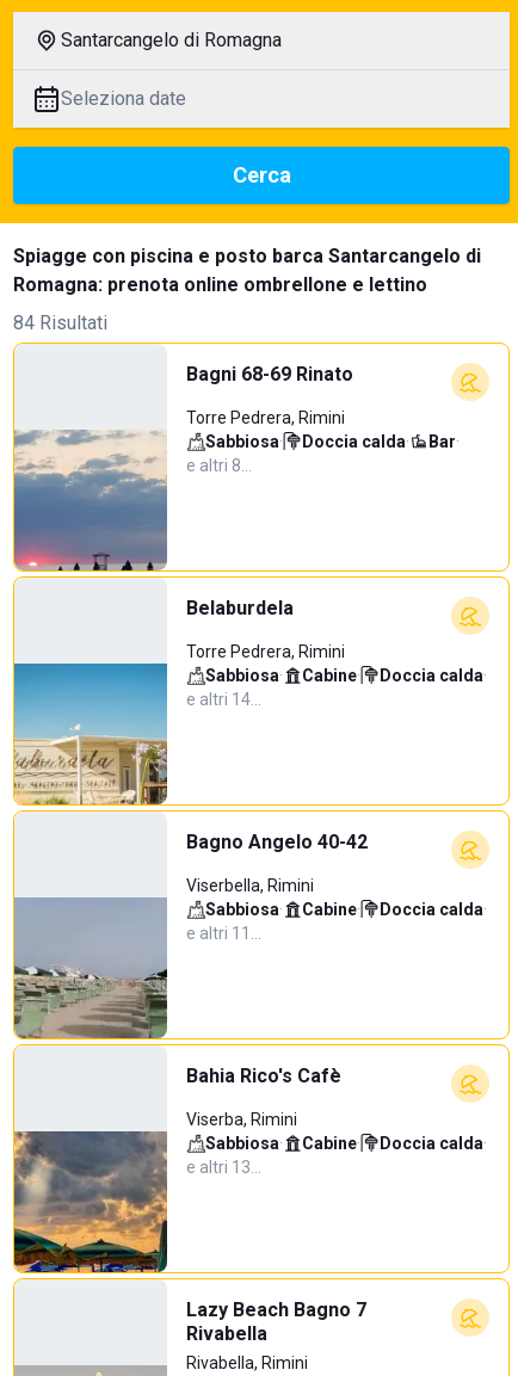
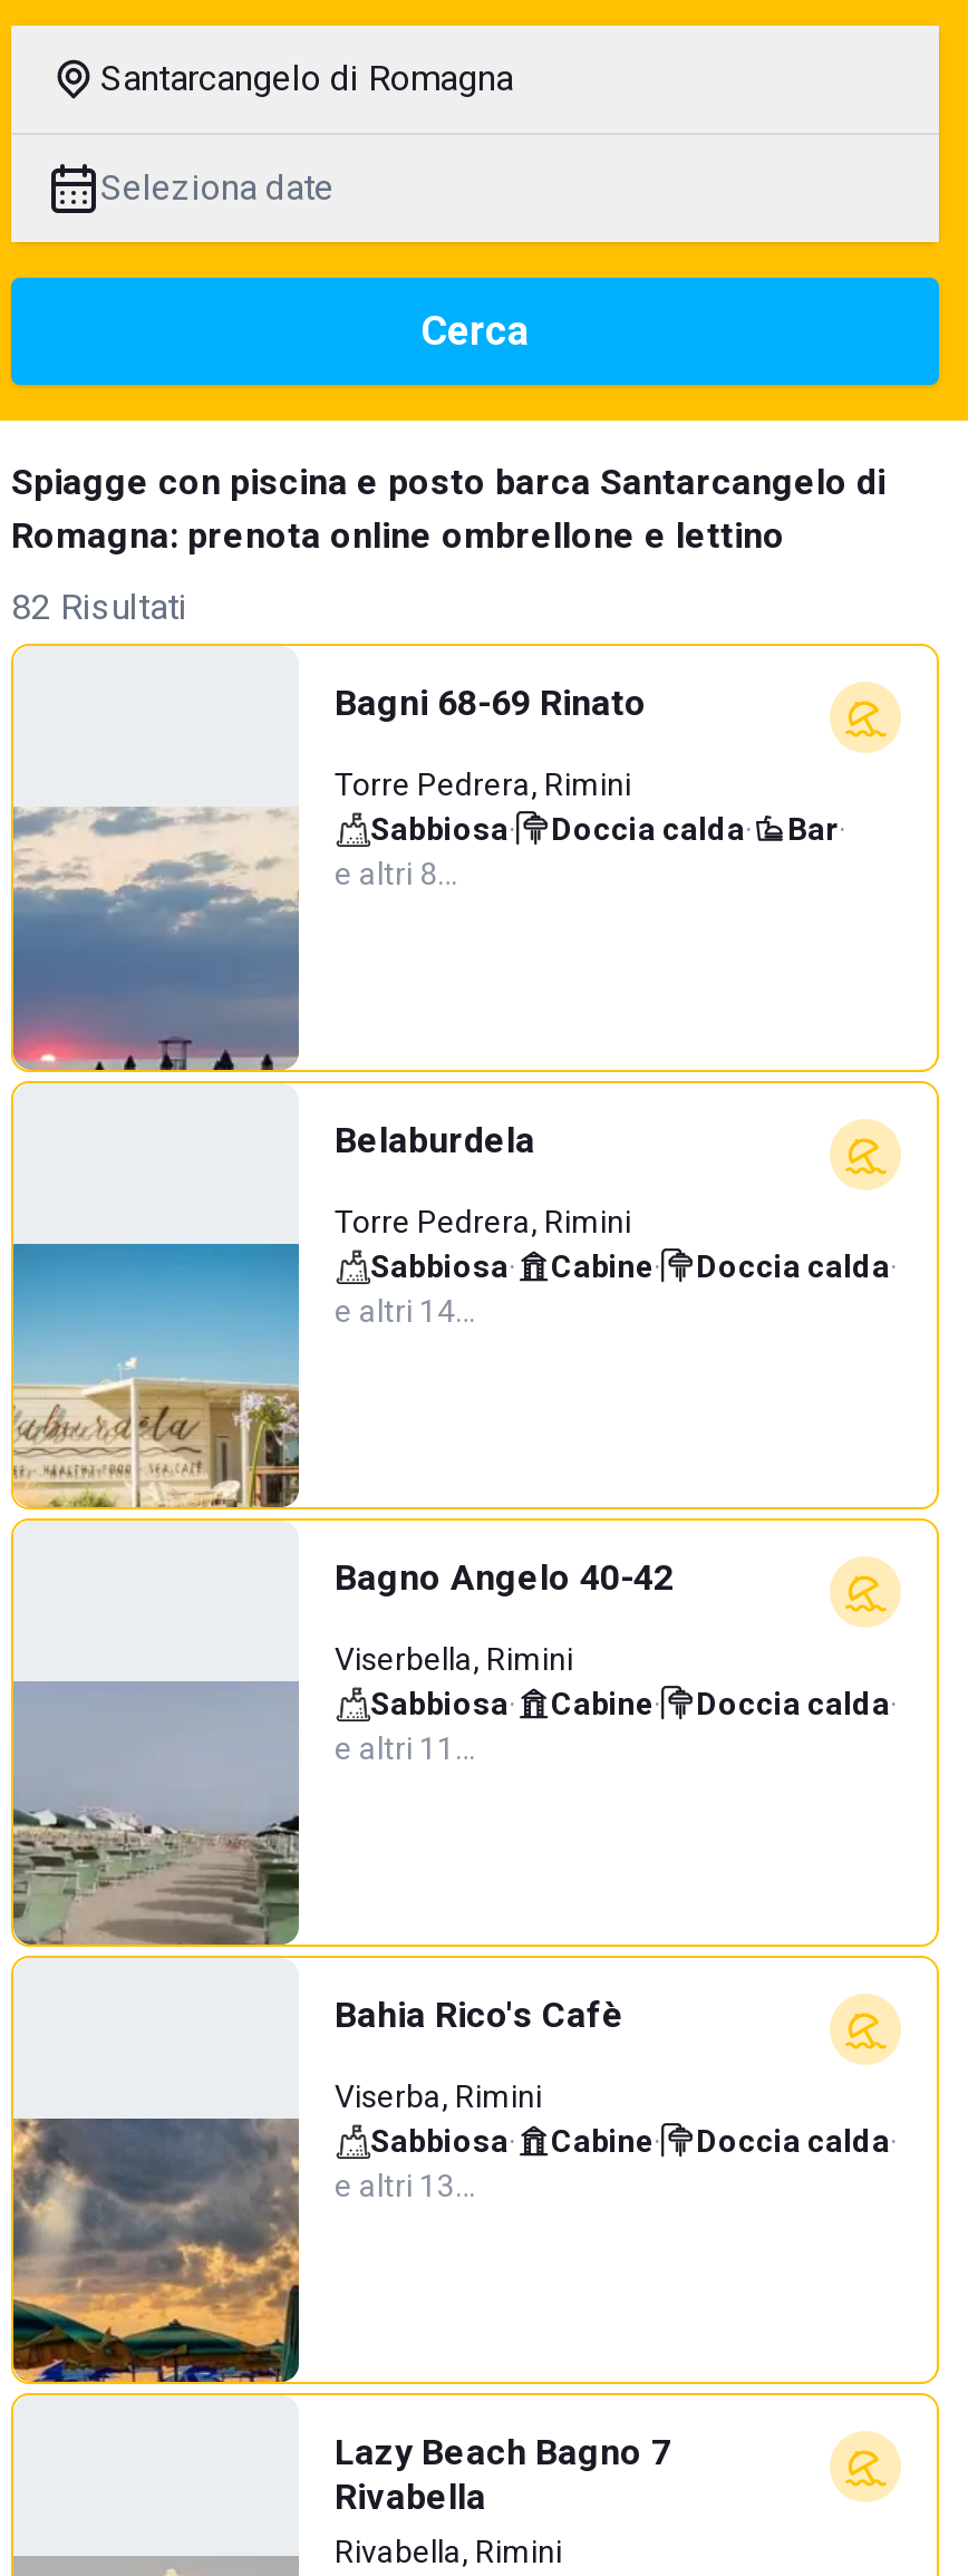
[13,311,107,334] 84 Risultati -> [11,586,187,628] 82 Risultati

